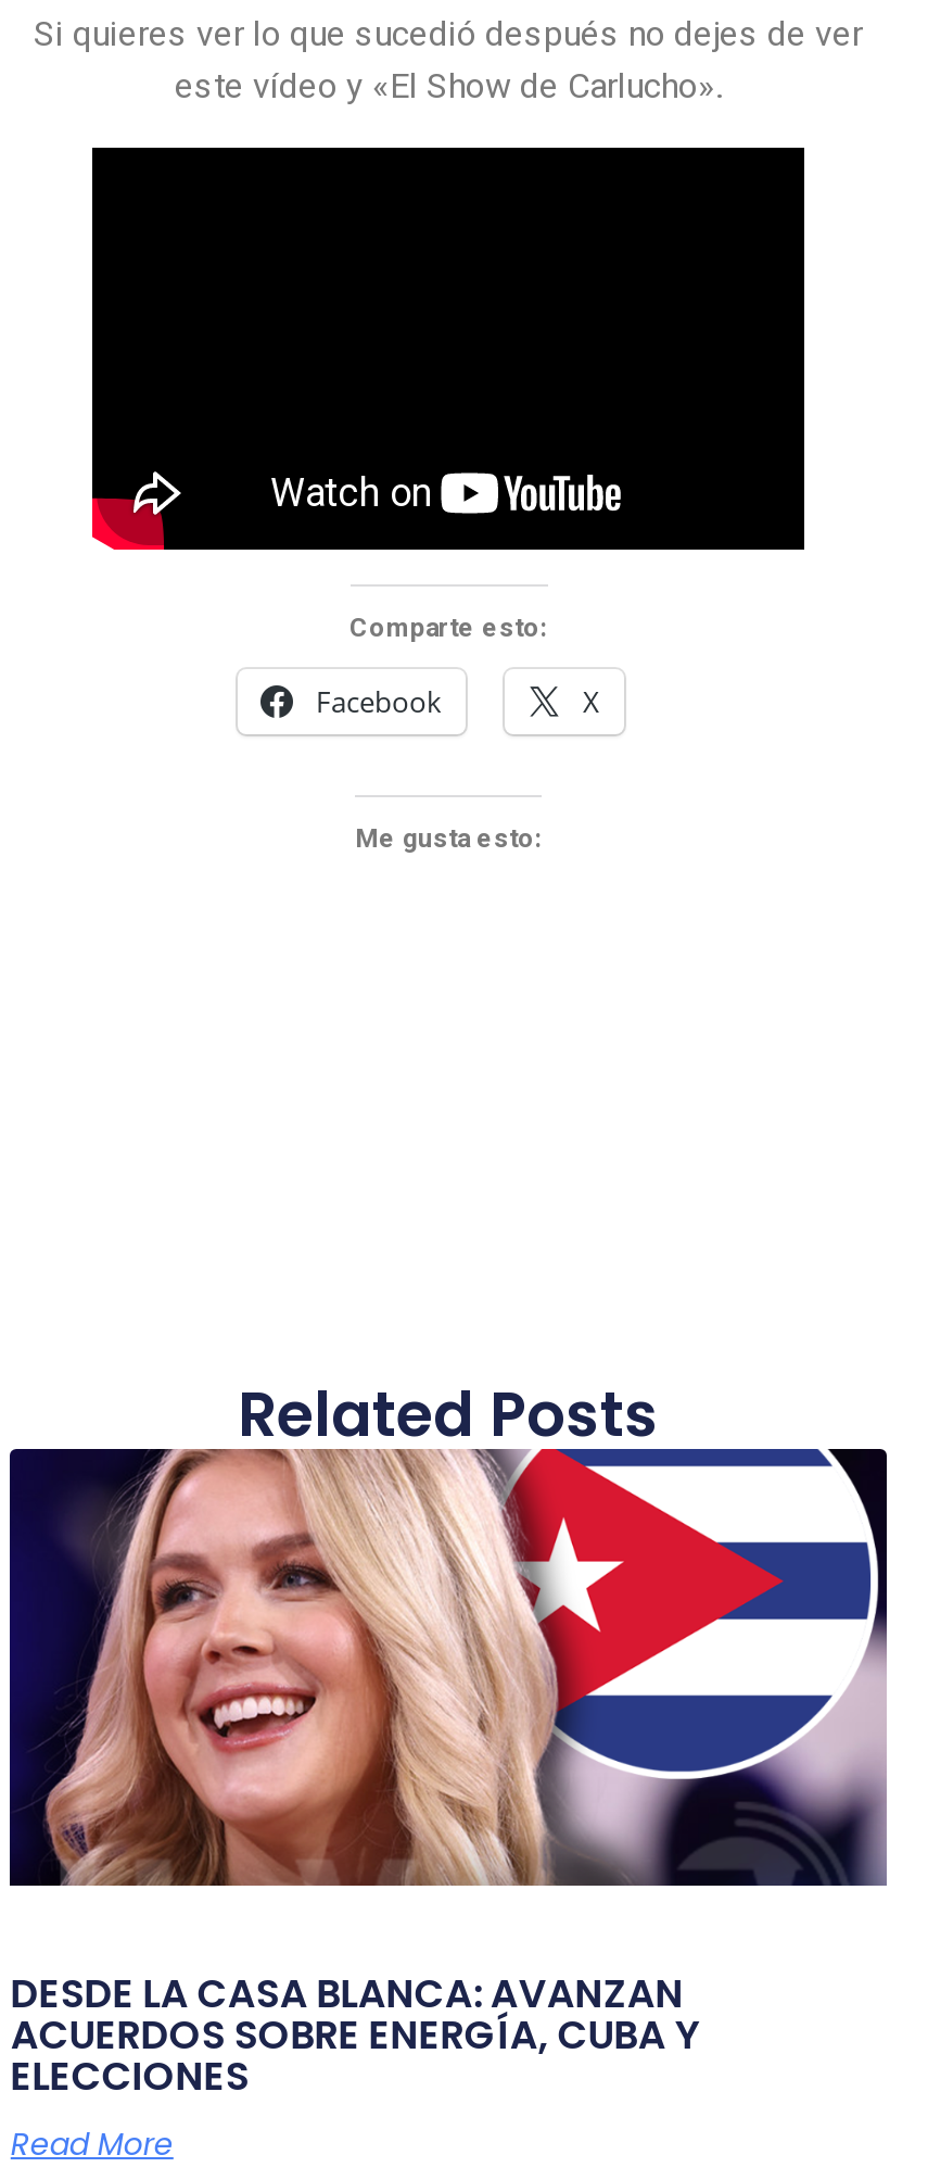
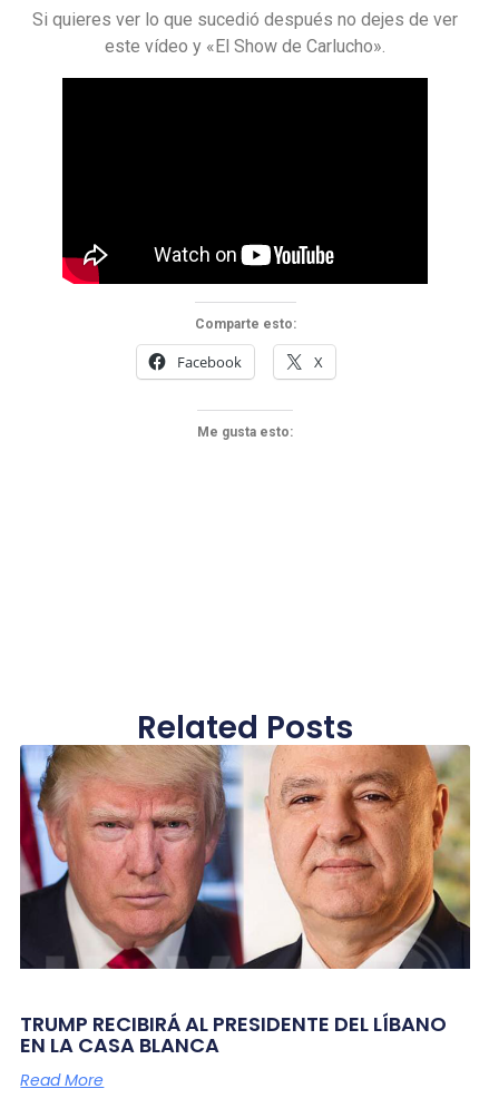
[10,1447,889,2104] [image] | DESDE LA CASA BLANCA: AVANZAN | ACUERDOS SOBRE ENERGÍA, CUBA Y | ELECCIONES -> [19,744,471,1059] [image] | TRUMP RECIBIRÁ AL PRESIDENTE DEL LÍBANO | EN LA CASA BLANCA

